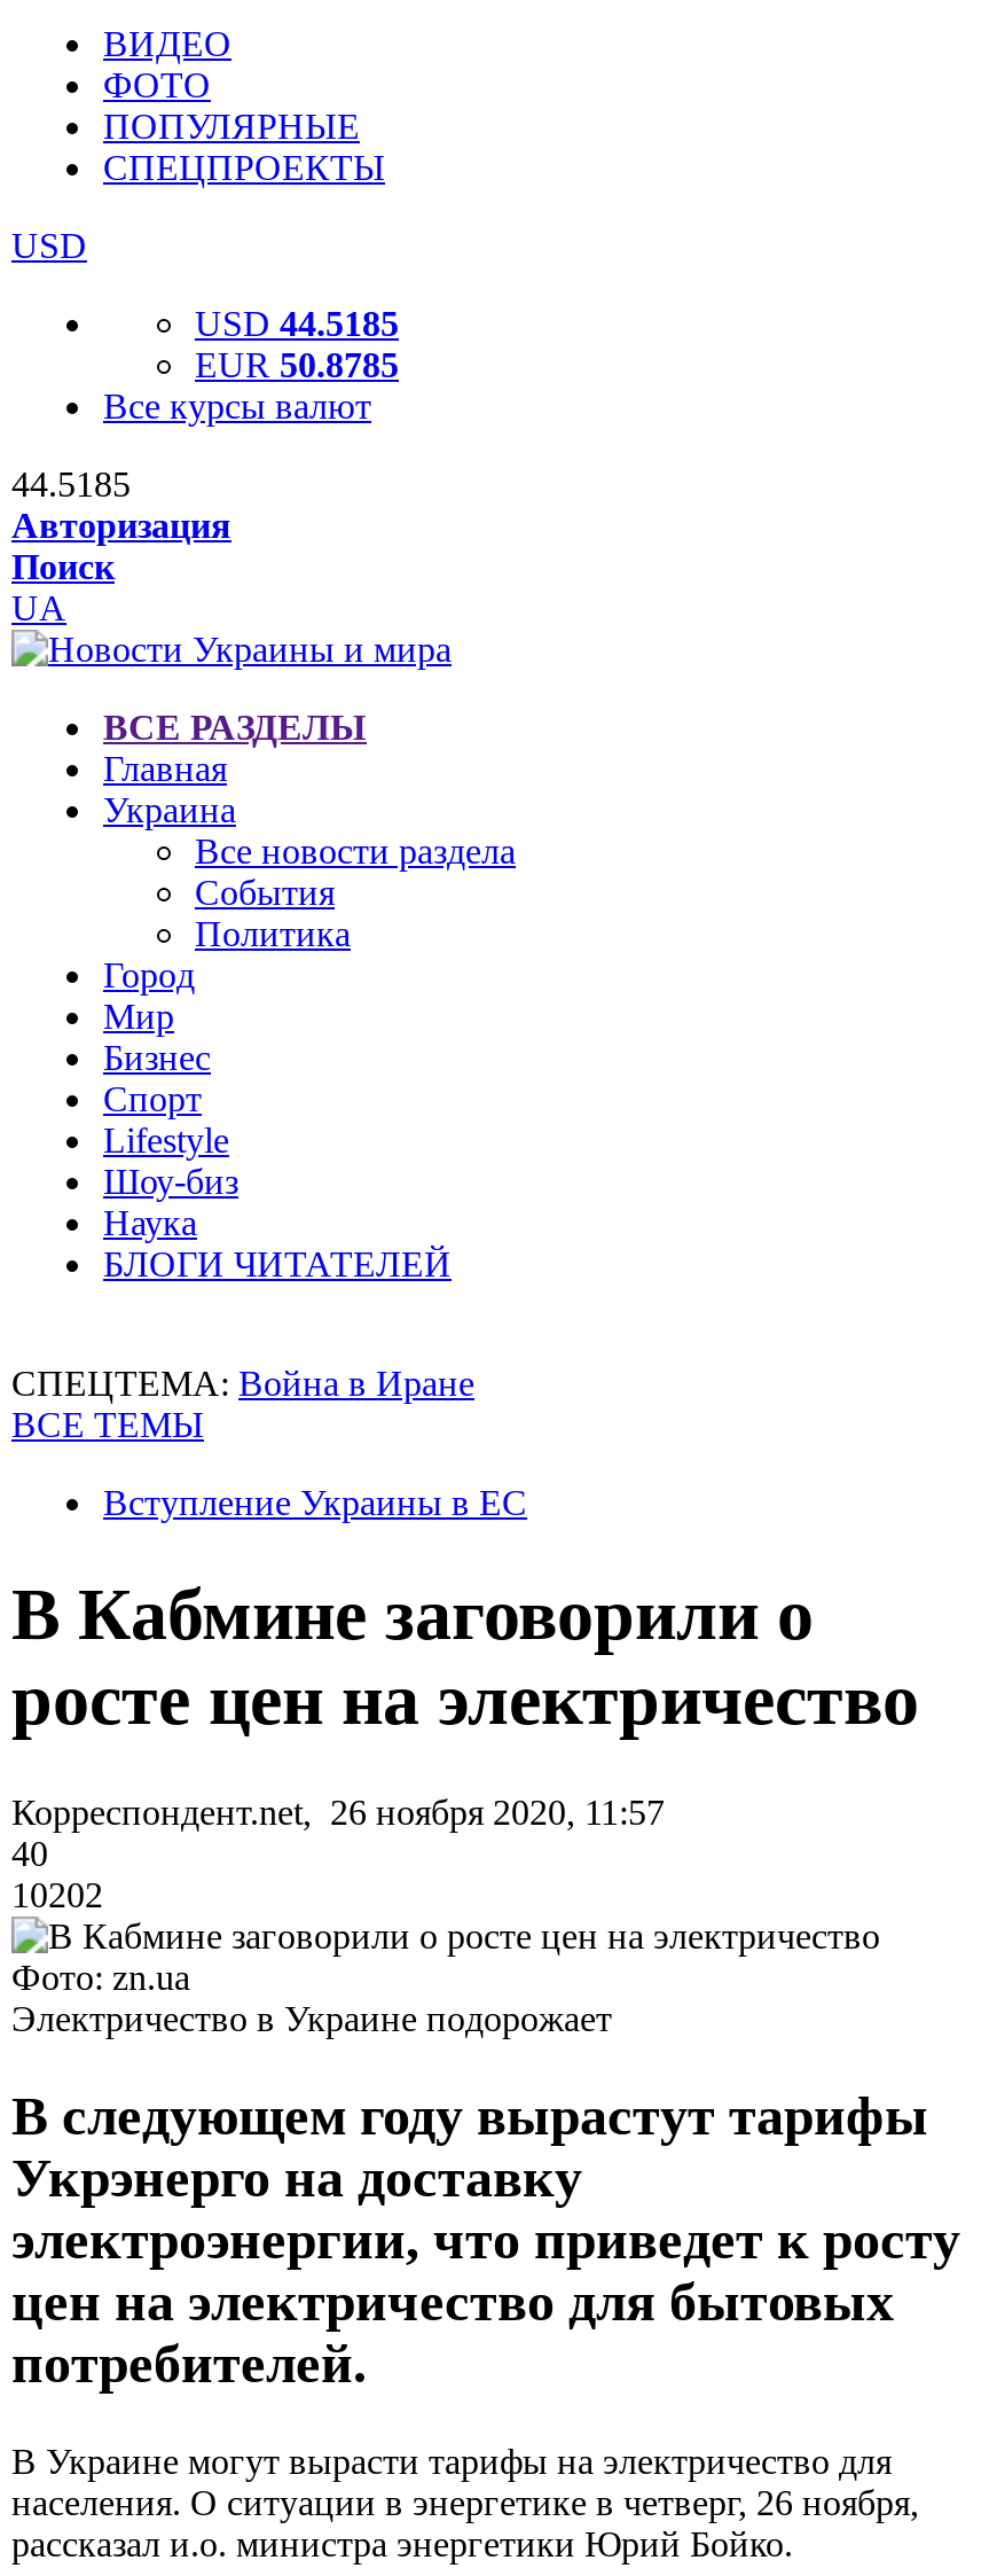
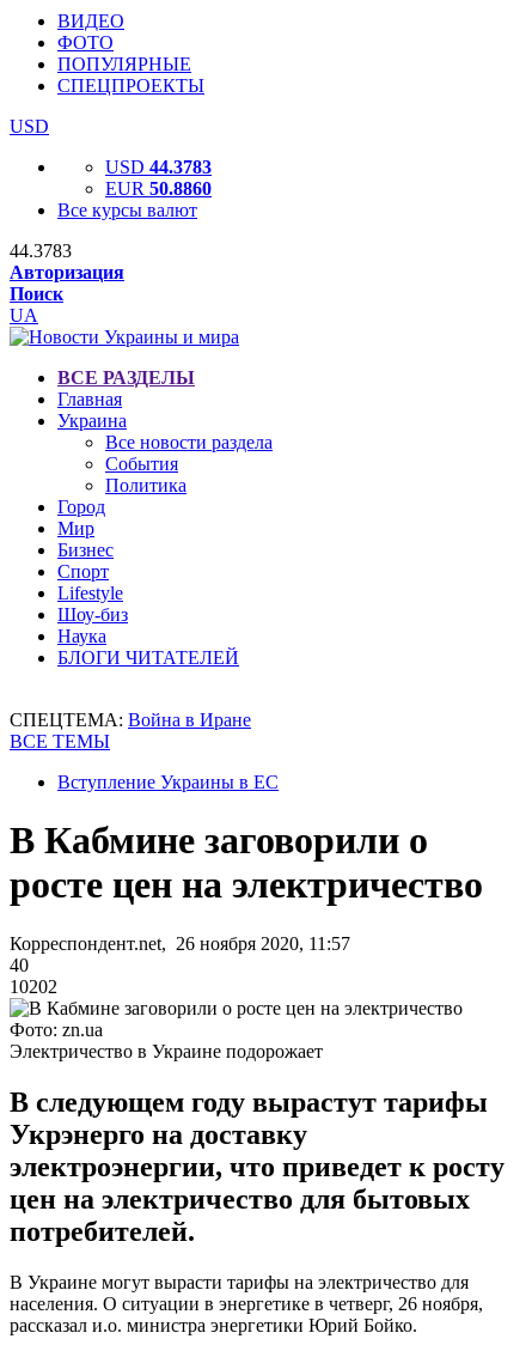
[195,304,399,343] USD 44.5185 -> [105,157,212,177] USD 44.3783
[195,345,399,384] EUR 50.8785 -> [105,178,212,199] EUR 50.8860
[11,465,131,504] 44.5185 -> [10,241,72,261] 44.3783

